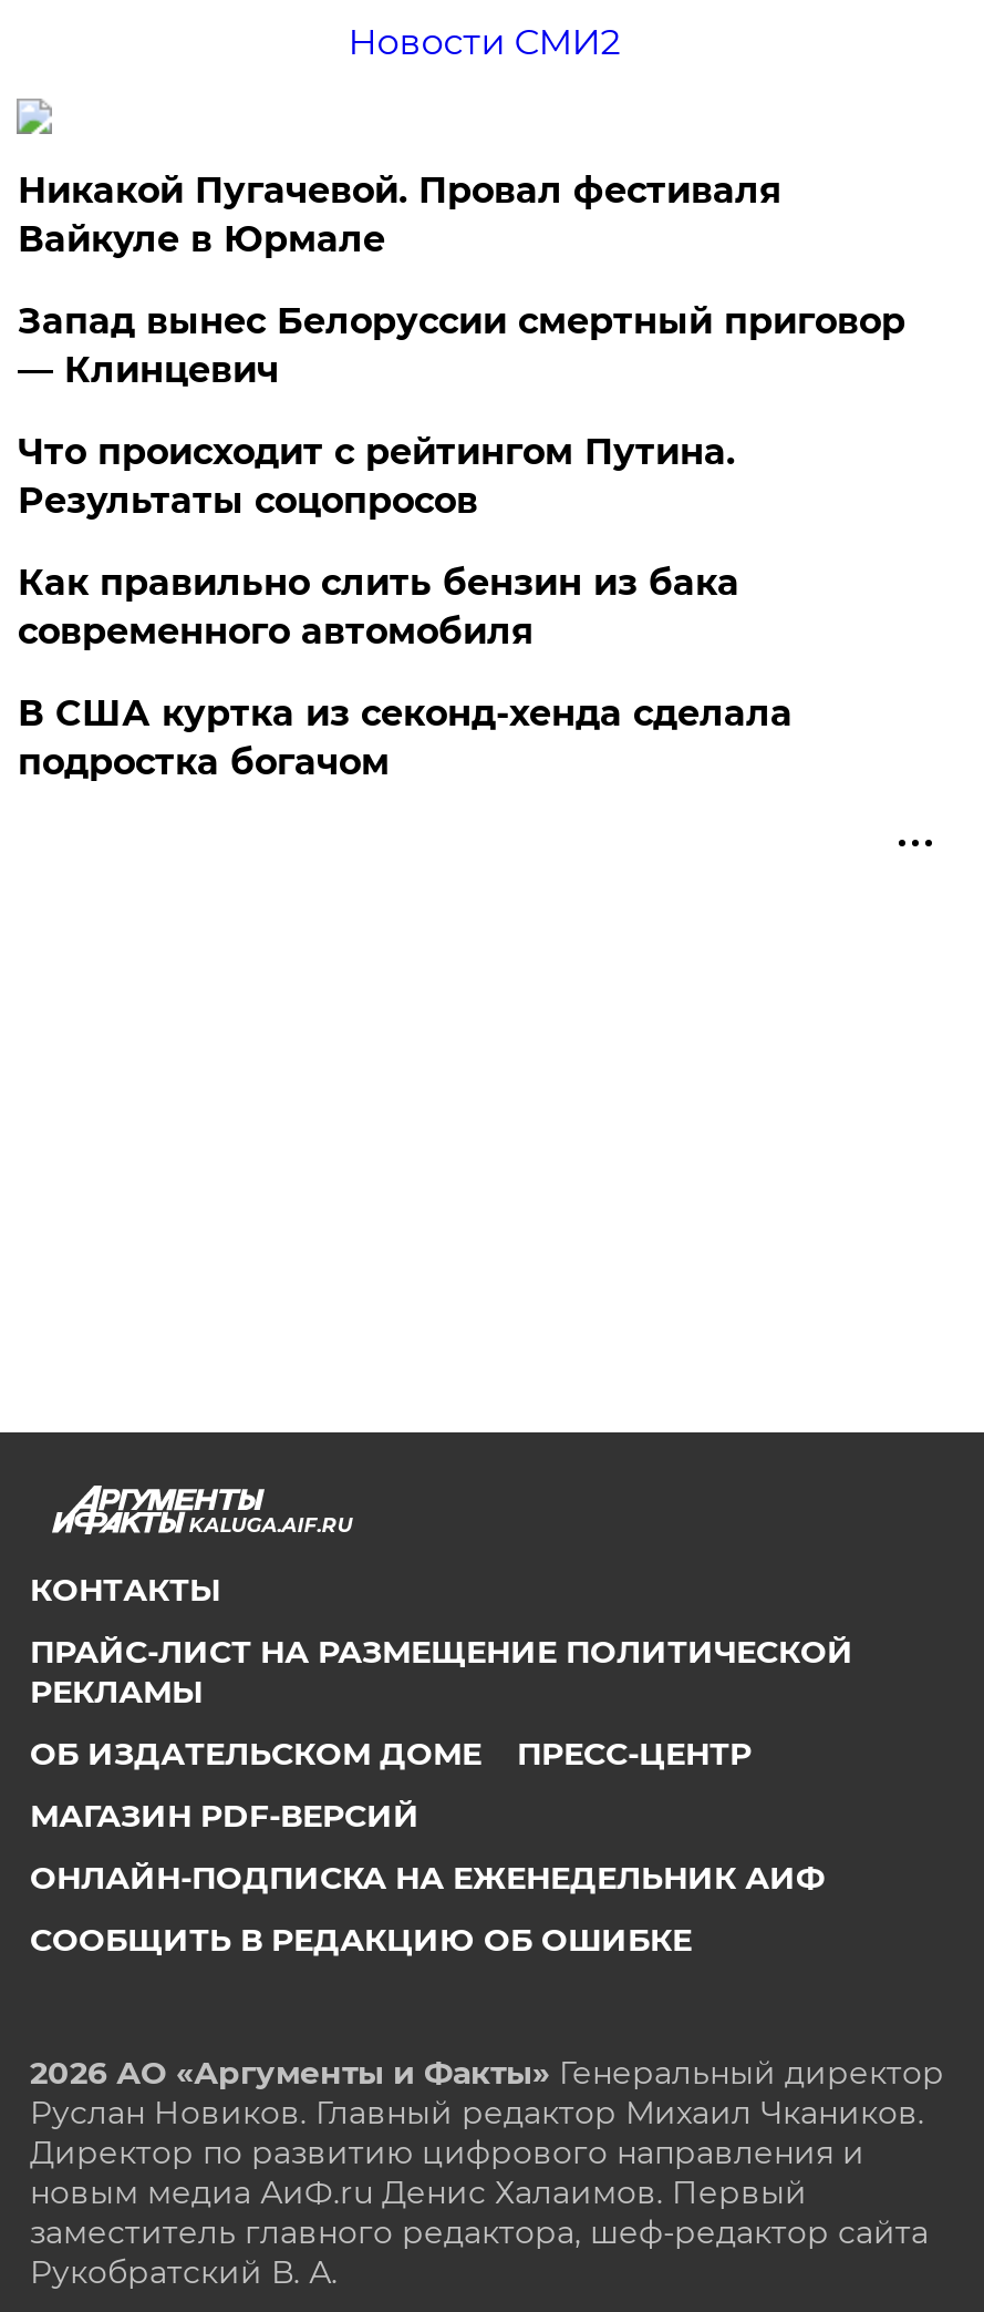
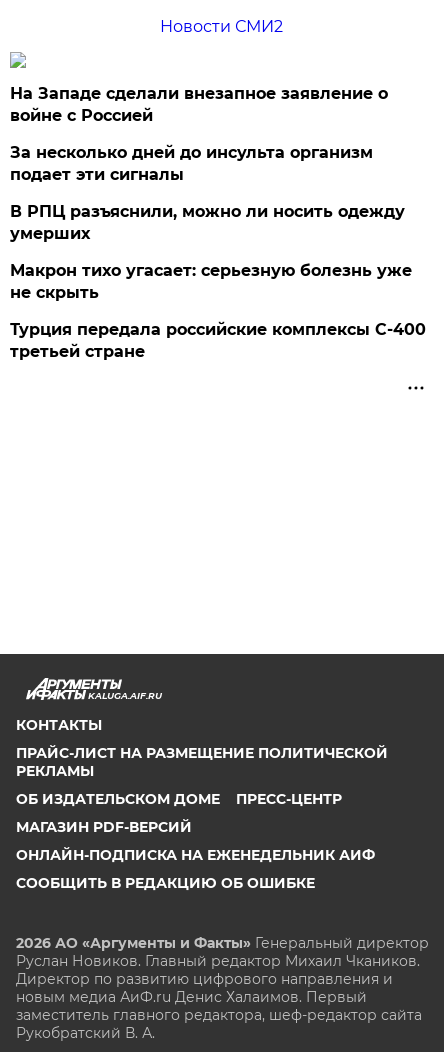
[17,169,781,260] Никакой Пугачевой. Провал фестиваля | Вайкуле в Юрмале -> [10,84,388,125] На Западе сделали внезапное заявление о | войне с Россией
[17,300,905,391] Запад вынес Белоруссии смертный приговор | — Клинцевич -> [10,143,373,184] За несколько дней до инсульта организм | подает эти сигналы
[17,431,735,522] Что происходит с рейтингом Путина. | Результаты соцопросов -> [10,202,405,243] В РПЦ разъяснили, можно ли носить одежду | умерших
[17,561,739,652] Как правильно слить бензин из бака | современного автомобиля -> [10,261,412,302] Макрон тихо угасает: серьезную болезнь уже | не скрыть
[17,692,792,783] В США куртка из секонд-хенда сделала | подростка богачом -> [10,320,426,361] Турция передала российские комплексы С-400 | третьей стране

